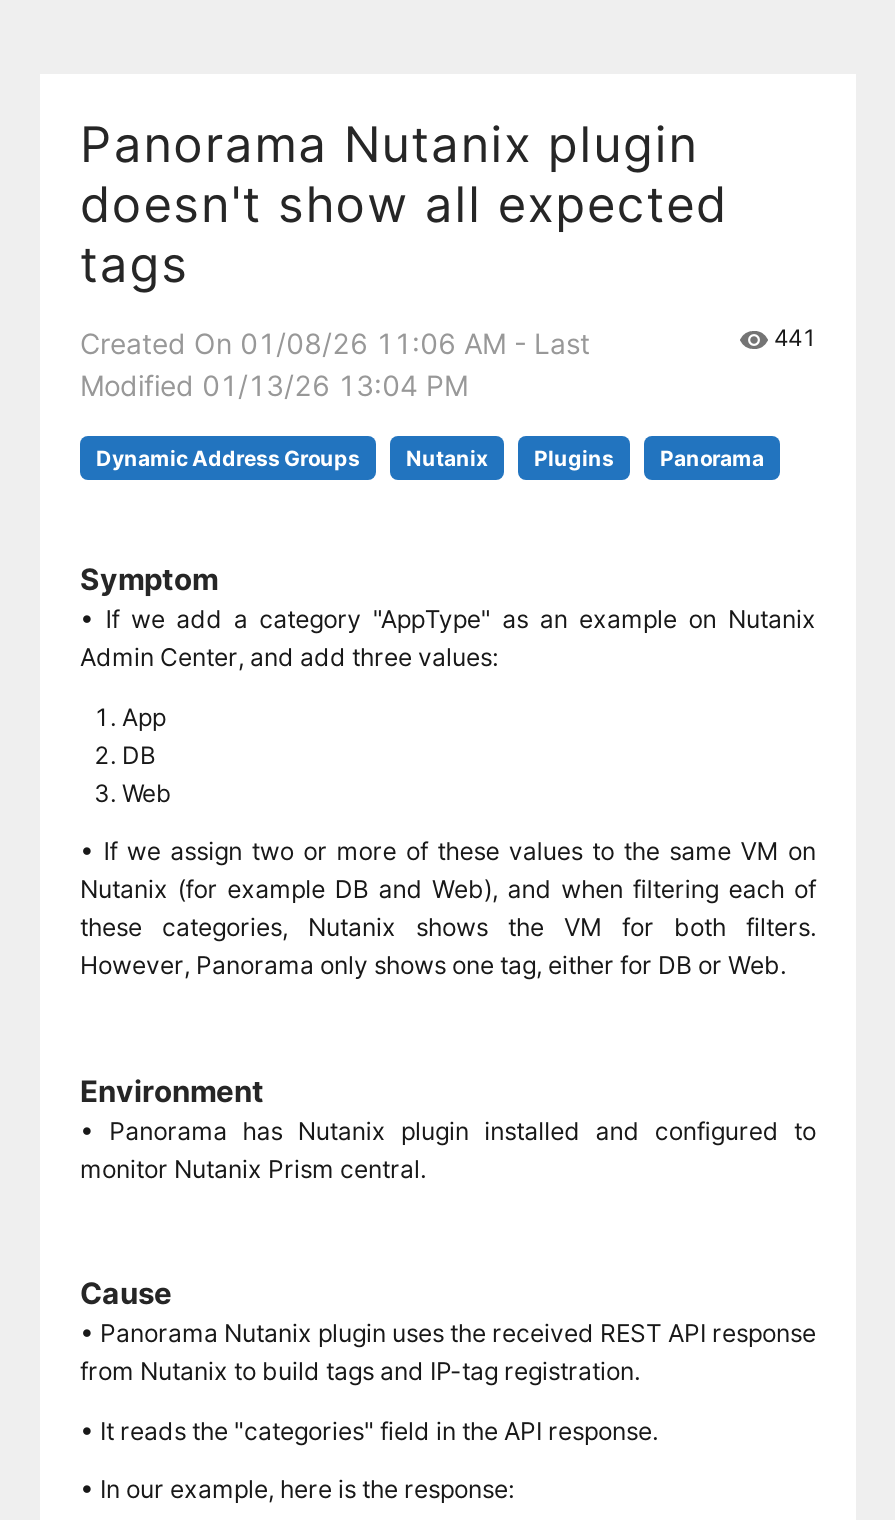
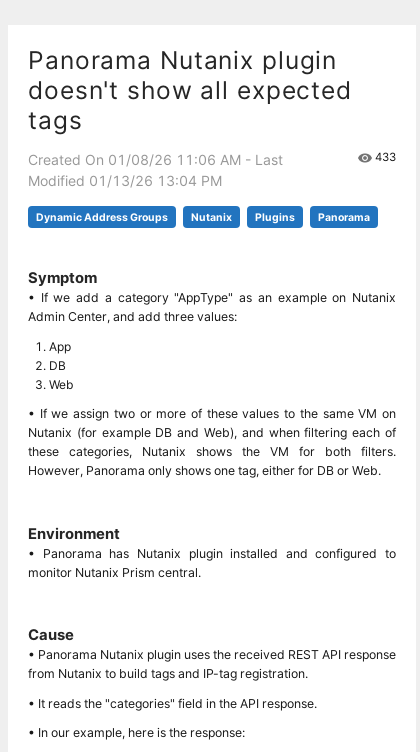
[774,324,816,352] 441 -> [375,150,396,164] 433

